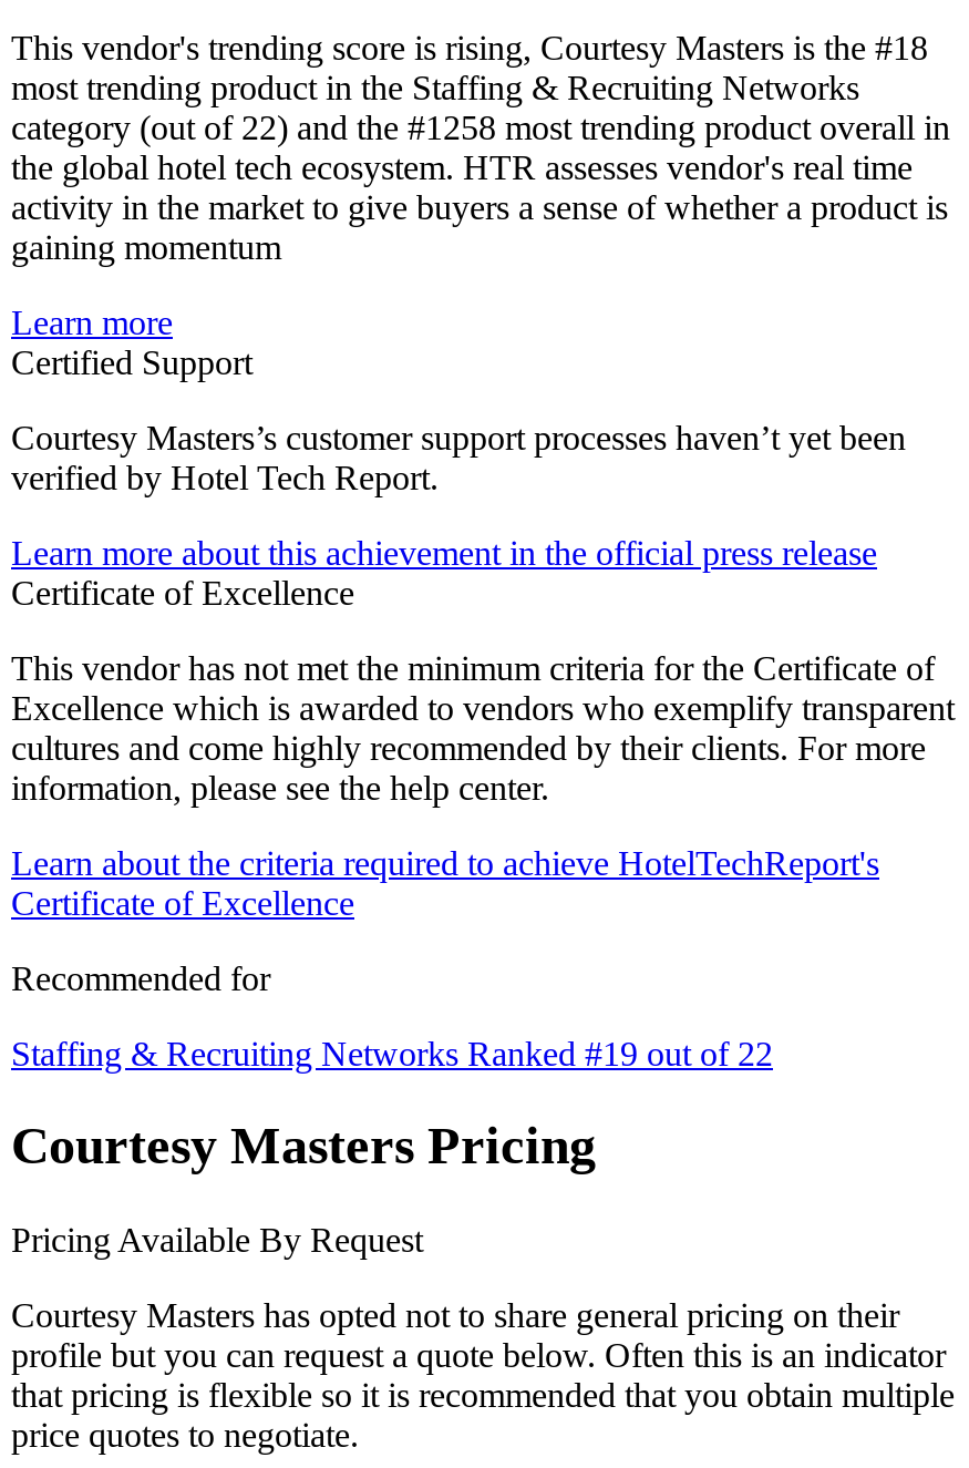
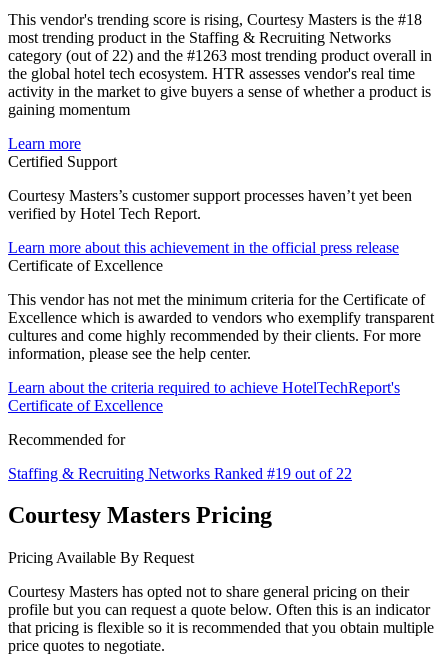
[11,107,950,145] category (out of 22) and the #1258 most trending product overall in -> [8,46,432,63] category (out of 22) and the #1263 most trending product overall in

